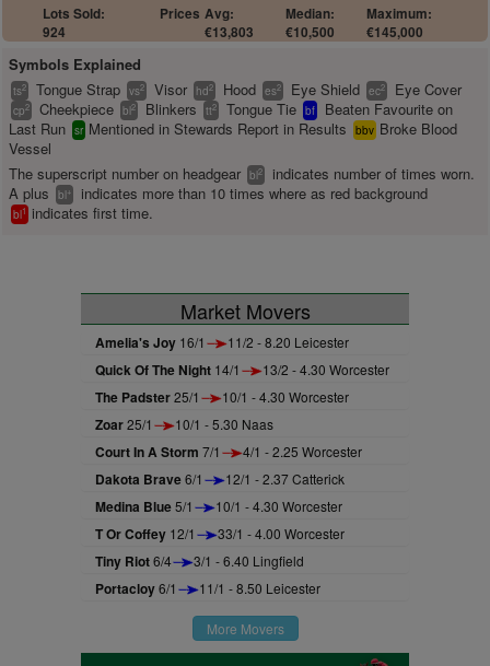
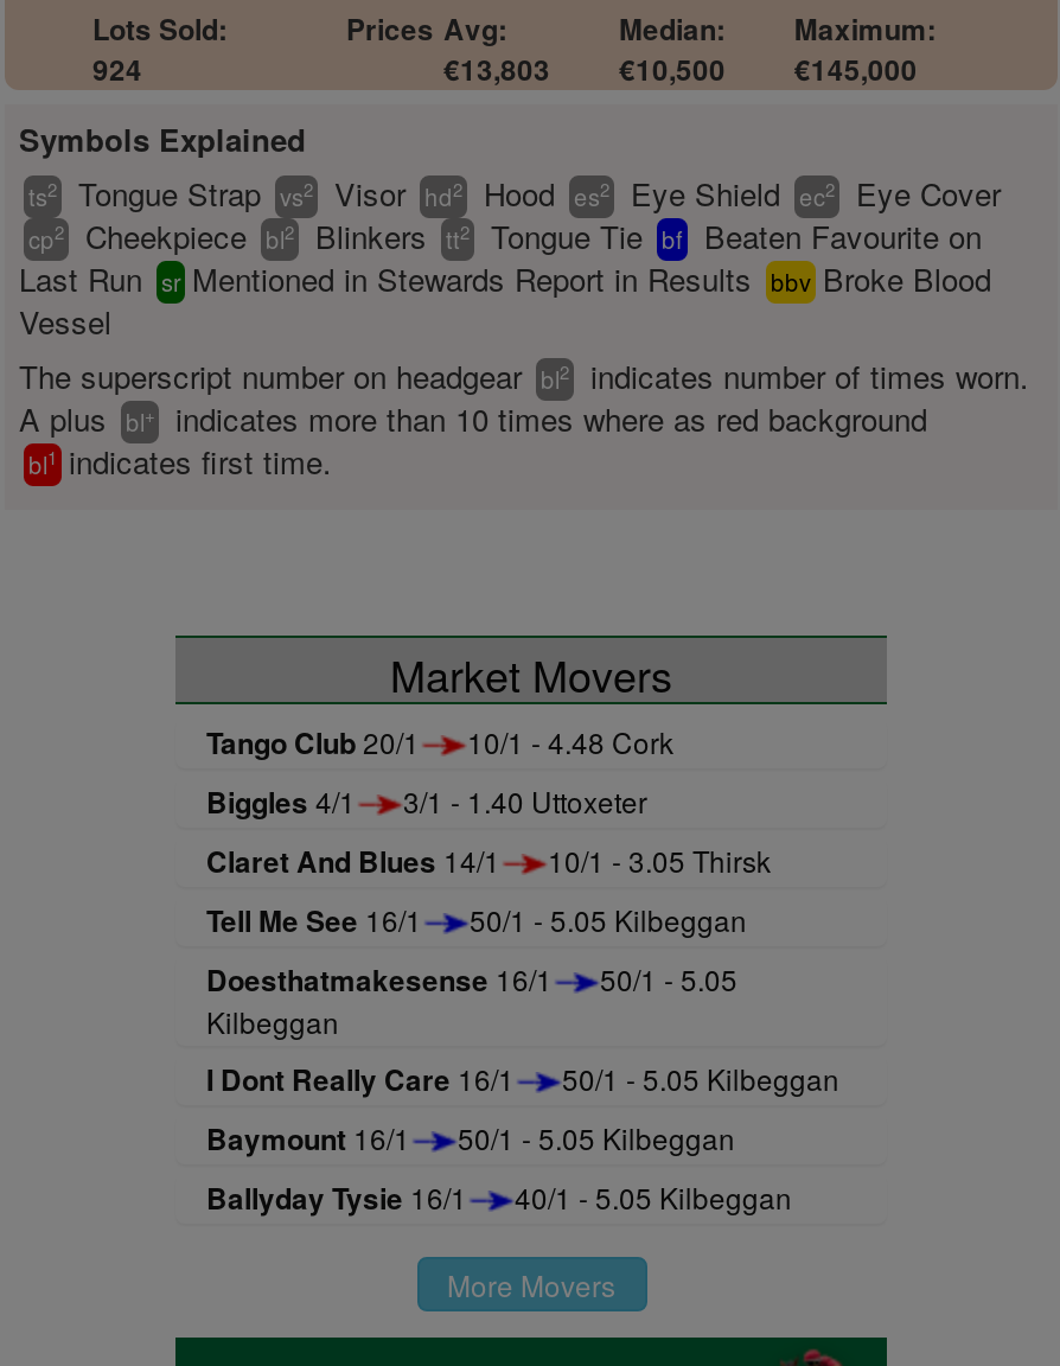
[95,332,389,598] Amelia's Joy 16/1 | 11/2 - 8.20 Leicester | Quick Of The Night 14/1 | 13/2 - 4.30 Worcester | The Padster25/1 | 10/1 - 4.30 Worcester | Zoar25/1 | 10/1 - 5.30 Naas | Court In A Storm 7/1 | 4/1 - 2.25 Worcester | Dakota Brave 6/1 | 12/1 - 2.37 Catterick | Medina Blue 5/1 | 10/1 - 4.30 Worcester | T Or Coffey 12/1 | 33/1 - 4.00 Worcester | Tiny Riot6/4 | 3/1 - 6.40 Lingfield | Portacloy 6/1 | 11/1 - 8.50 Leicester -> [206,721,839,1219] Tango Club 20/1 | 10/1 - 4.48 Cork | Biggles 4/1 | 3/1 - 1.40 Uttoxeter | Claret And Blues 14/1 | 10/1 - 3.05 Thirsk | Tell Me See 16/1 | 50/1 - 5.05 Kilbeggan | Doesthatmakesense 16/1 | 50/1 - 5.05 | Kilbeggan | I Dont Really Care 16/1 | 50/1 - 5.05 Kilbeggan | Baymount 16/1 | 50/1 - 5.05 Kilbeggan | Ballyday Tysie 16/1 | 40/1 - 5.05 Kilbeggan

